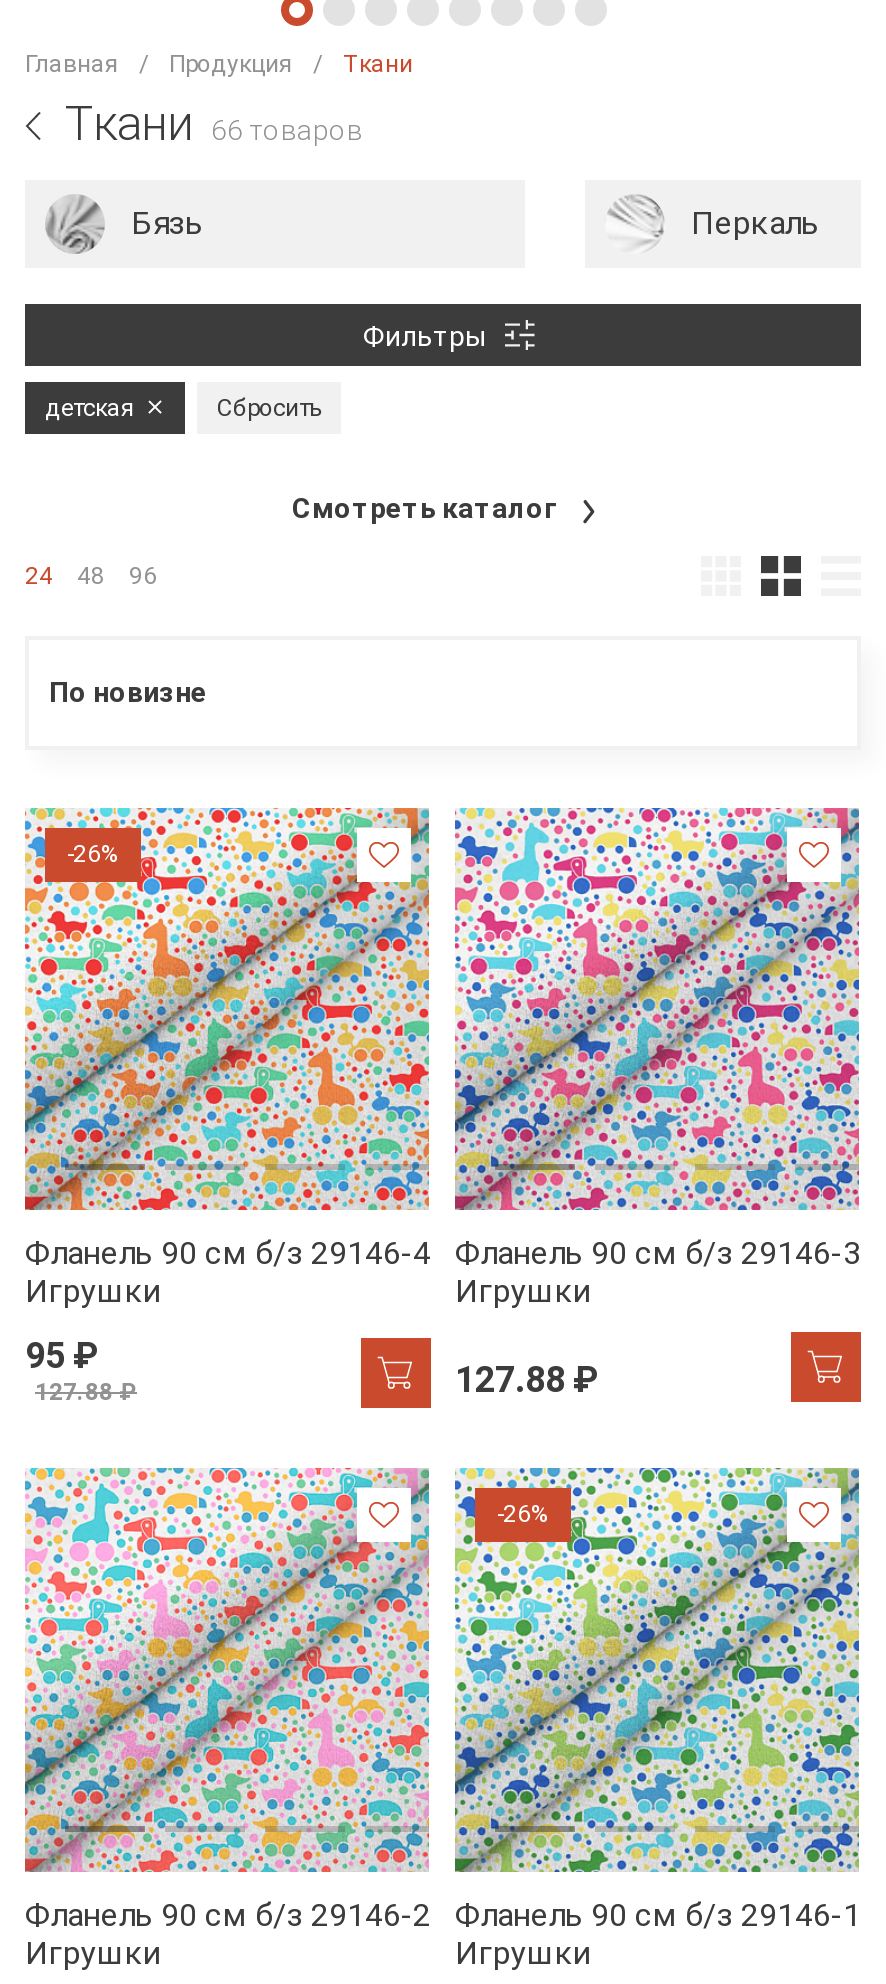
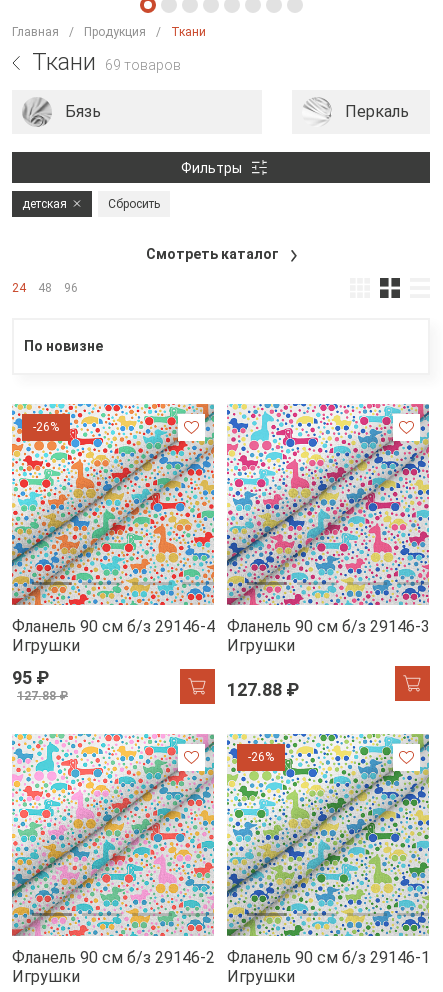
[65,96,363,152] Ткани 66 товаров -> [32,48,181,76] Ткани 69 товаров

